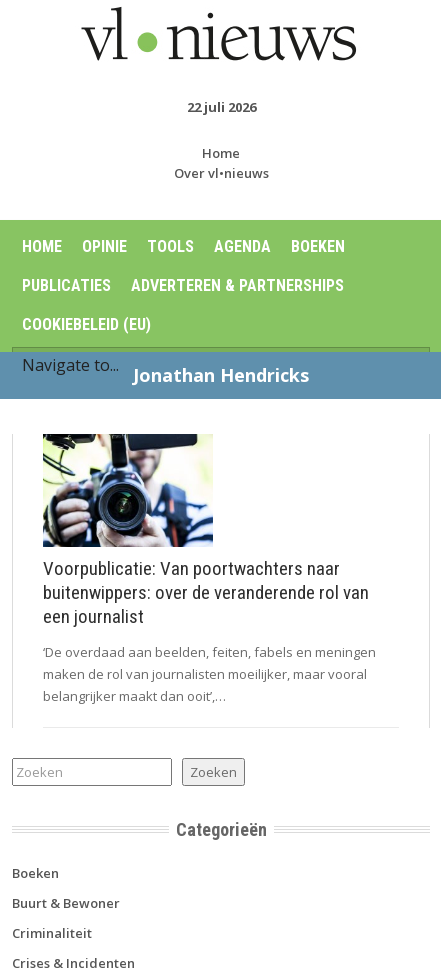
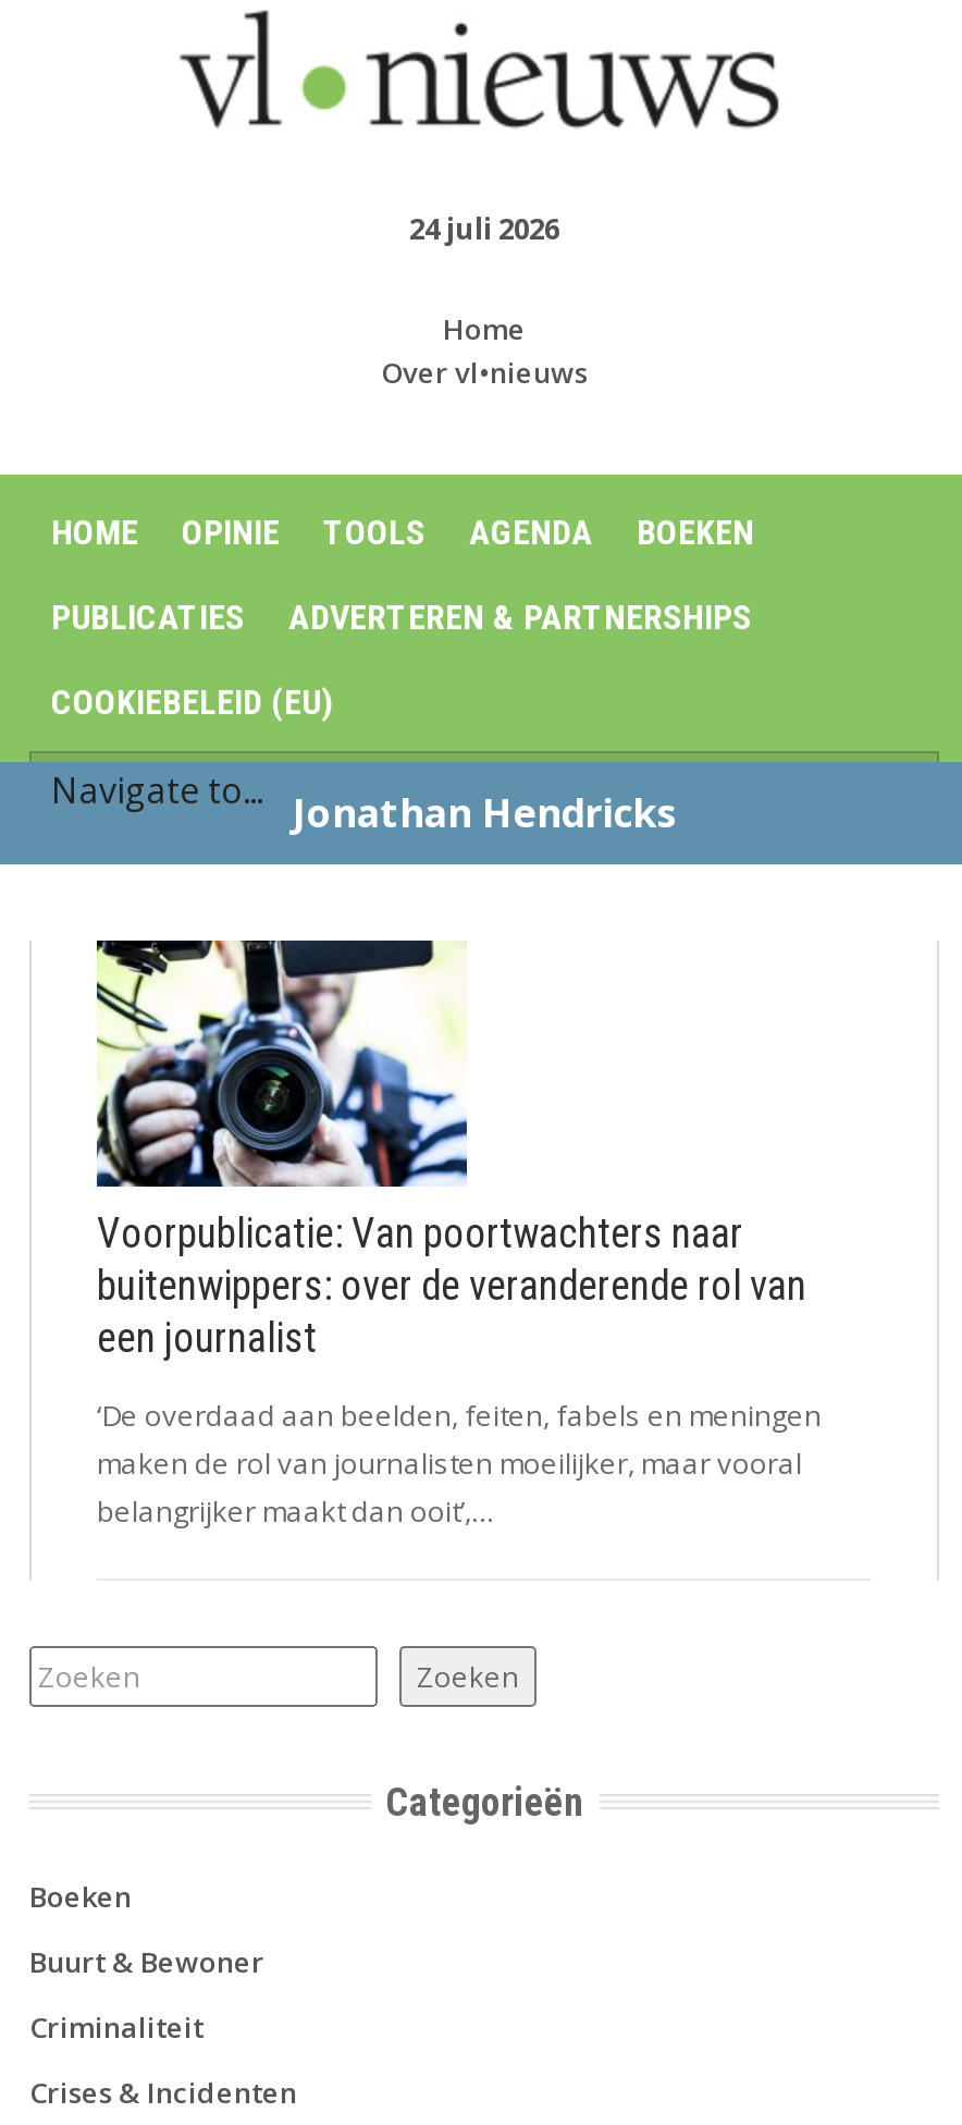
[186,98,255,116] 22 juli 2026 -> [409,209,559,248] 24 juli 2026

